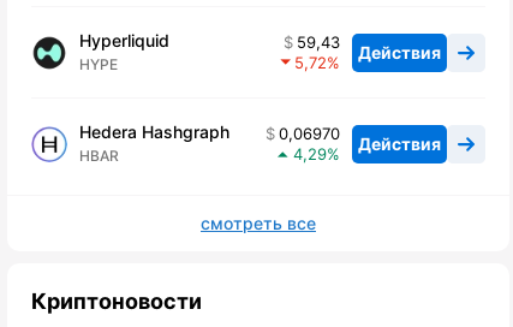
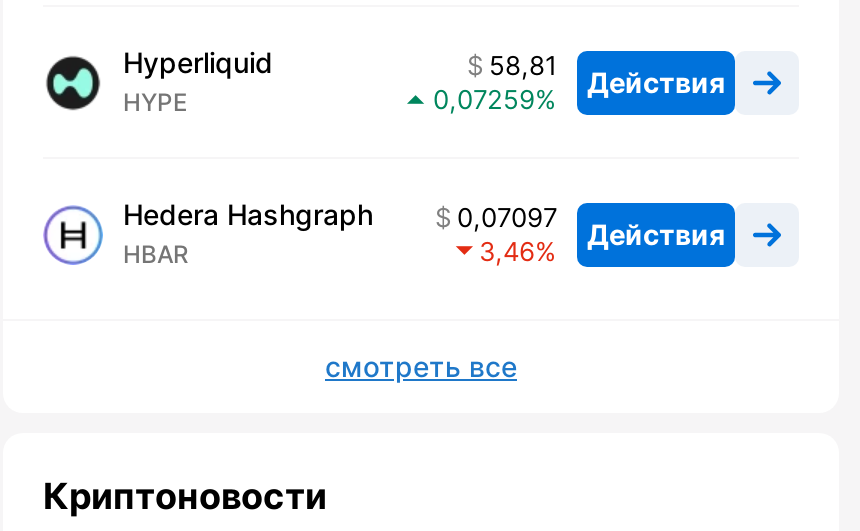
[297,33,441,62] 59,43 Действия -> [489,50,725,99] 58,81 Действия
[294,53,327,73] 5,72 -> [433,84,535,116] 0,07259
[279,124,441,154] 0,06970 Действия -> [457,202,725,251] 0,07097 Действия
[293,145,327,164] 4,29 -> [479,236,535,268] 3,46

